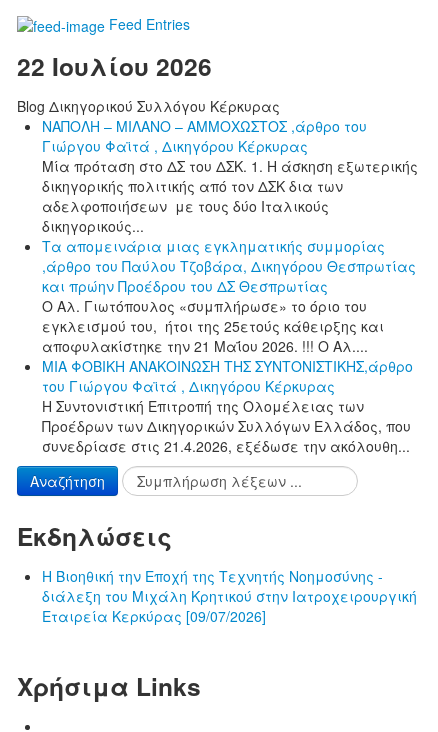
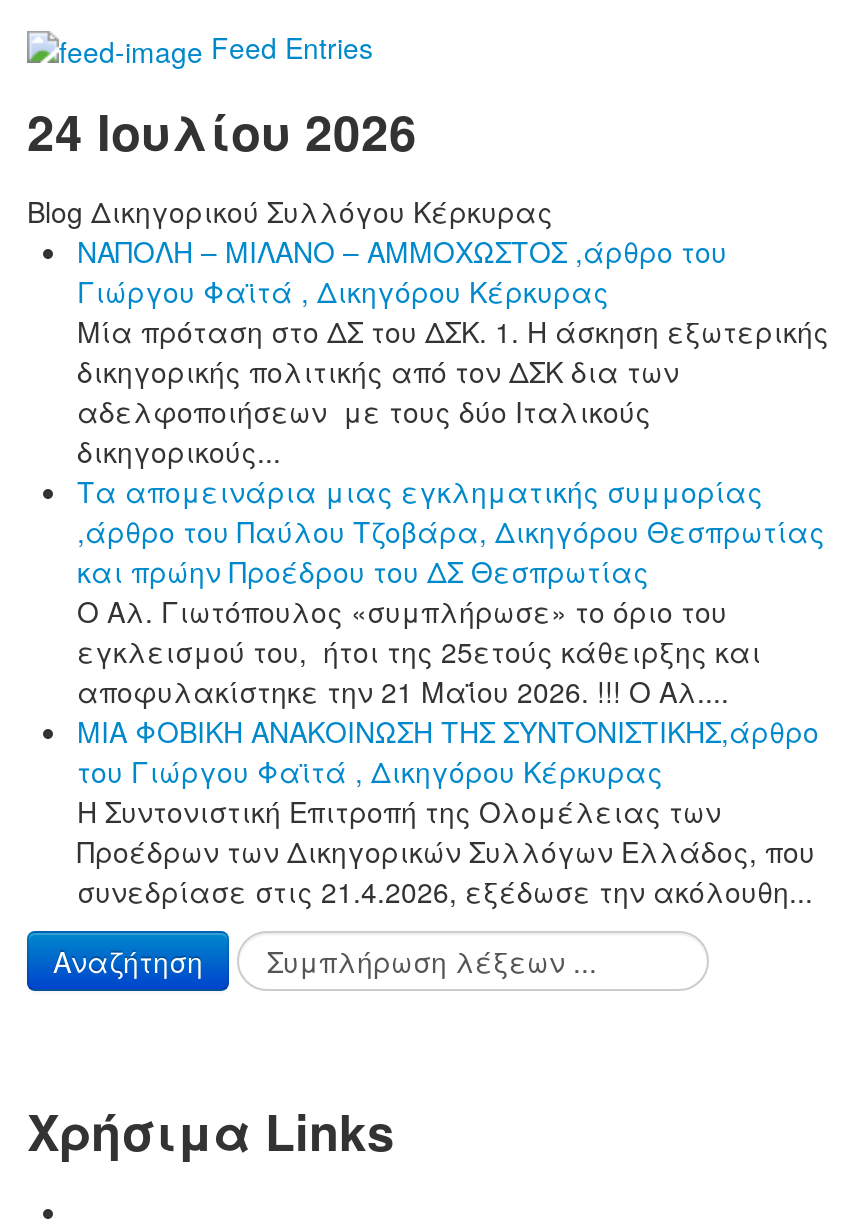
[17,48,212,84] 22 Ιουλίου 2026 -> [27,95,417,167] 24 Ιουλίου 2026
[17,518,417,626] Εκδηλώσεις | Η Βιοηθική την Εποχή της Τεχνητής Νοημοσύνης - | διάλεξη του Μιχάλη Κρητικού στην Ιατροχειρουργική | Εταιρεία Κερκύρας [09/07/2026] -> none

